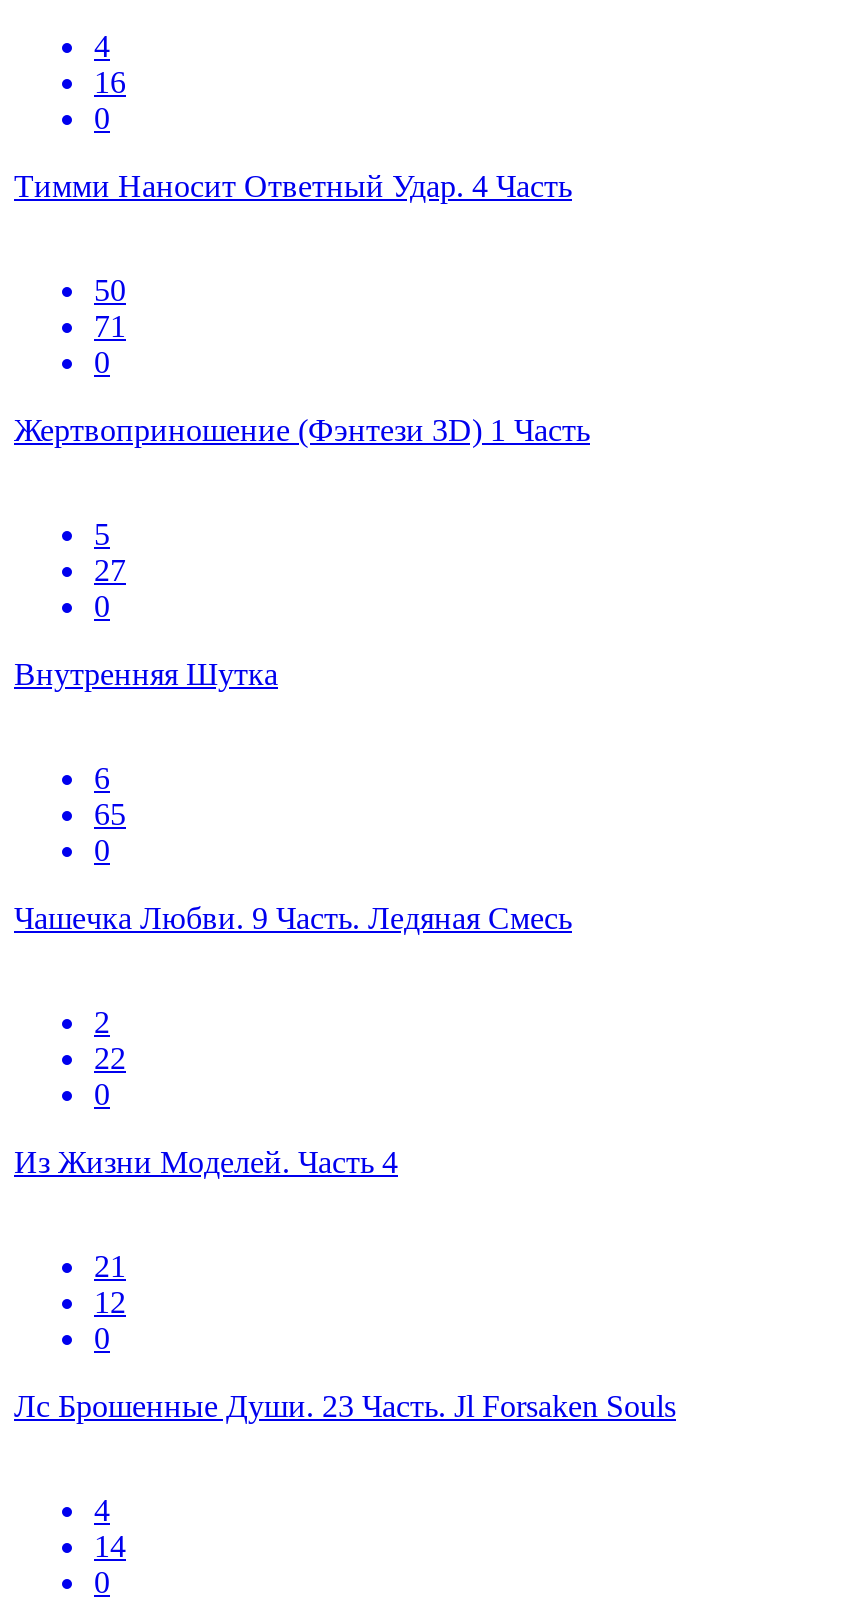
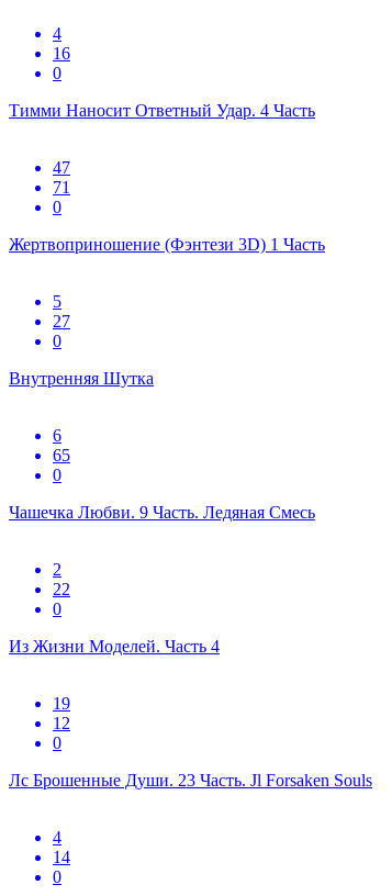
[94,273,126,307] 50 -> [53,158,70,177] 47
[94,1249,126,1283] 21 -> [53,694,70,712] 19

